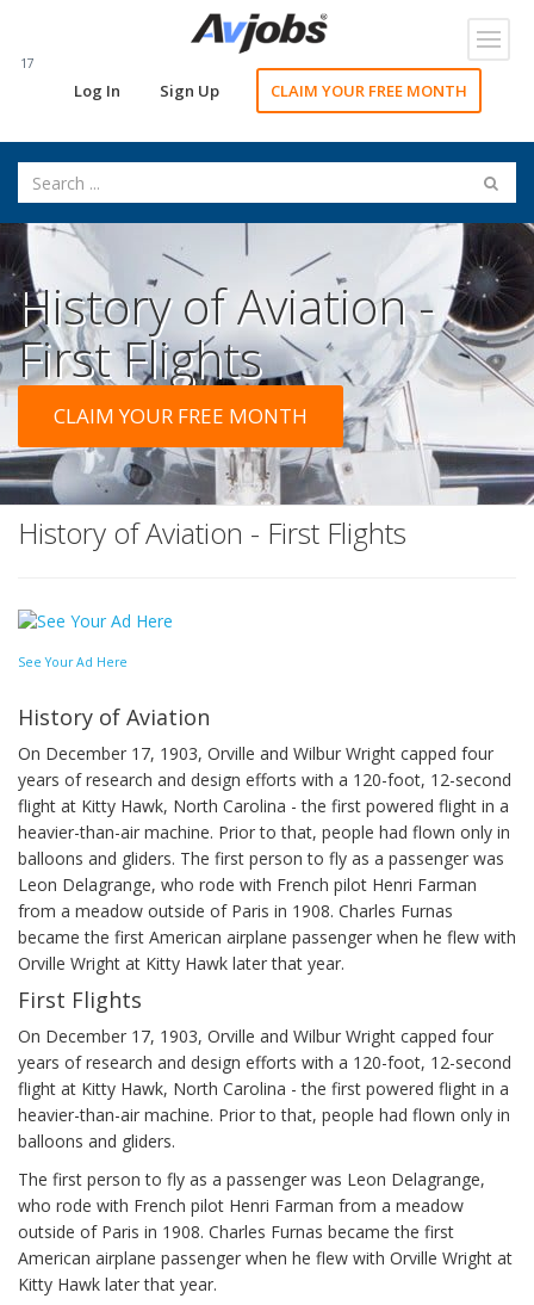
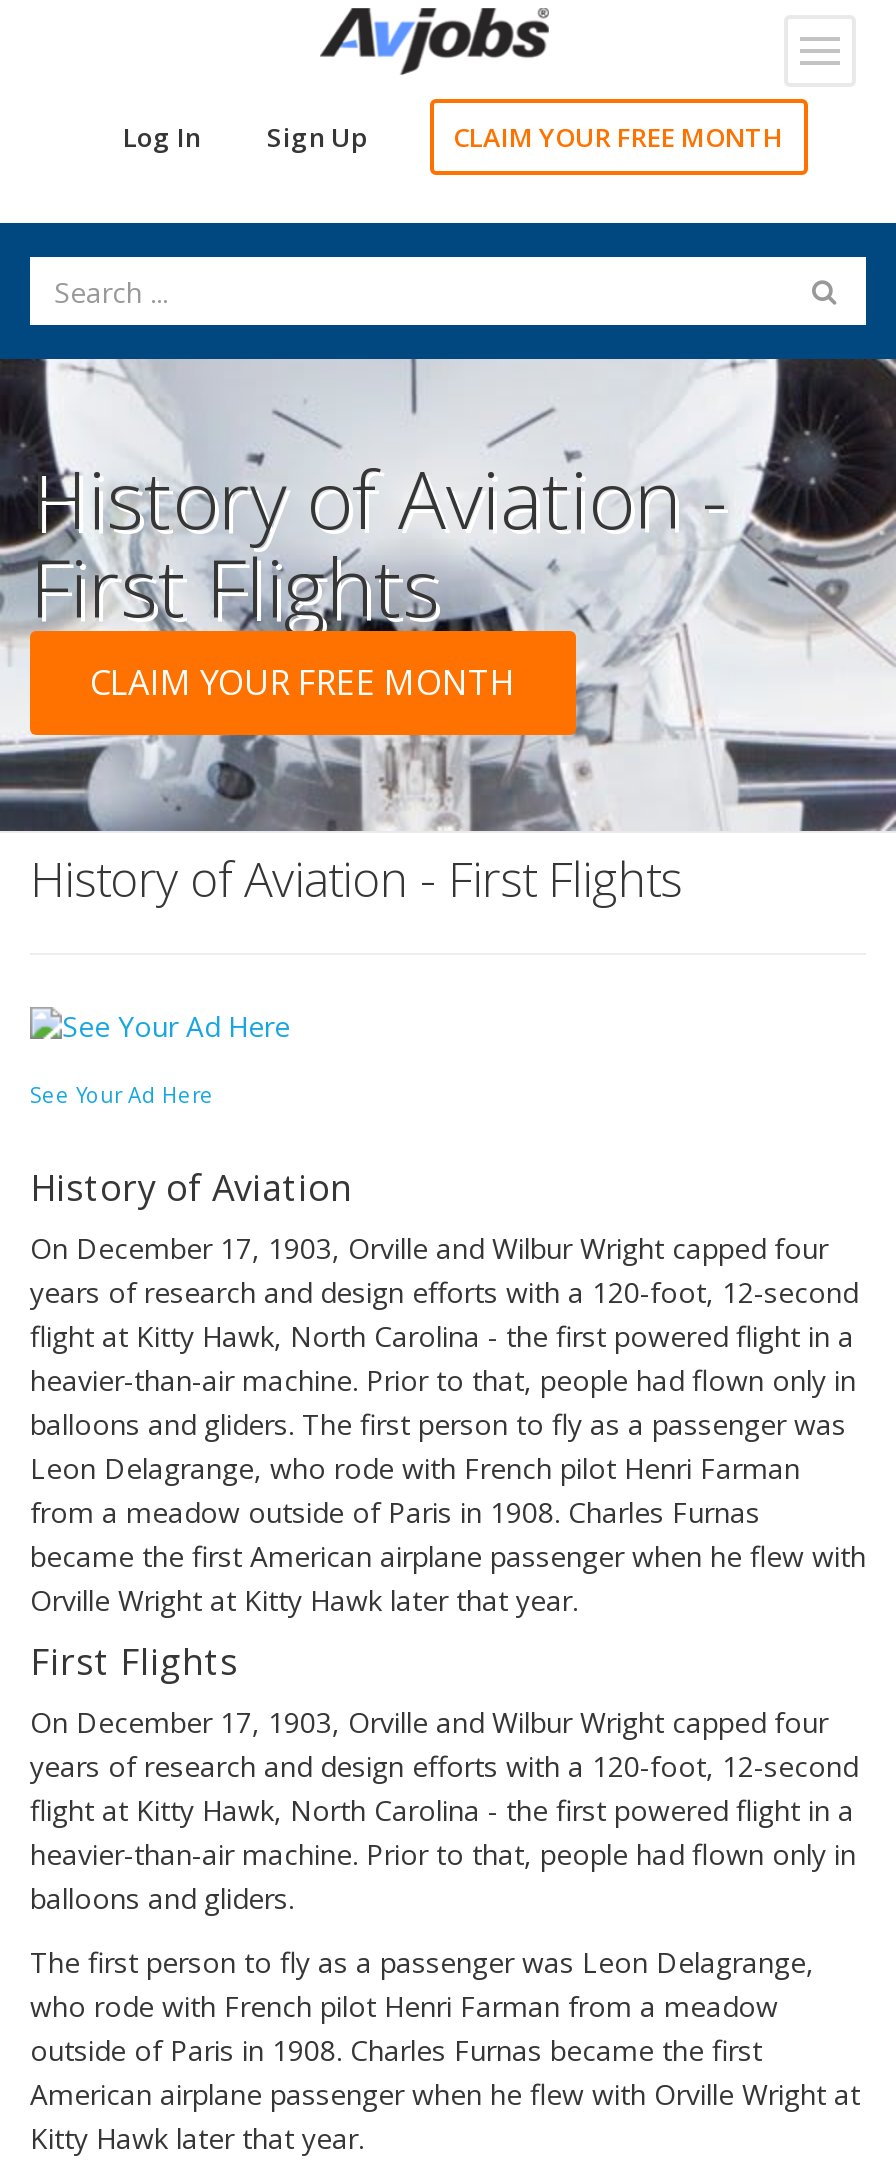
[20,55,34,72] 17 -> none

